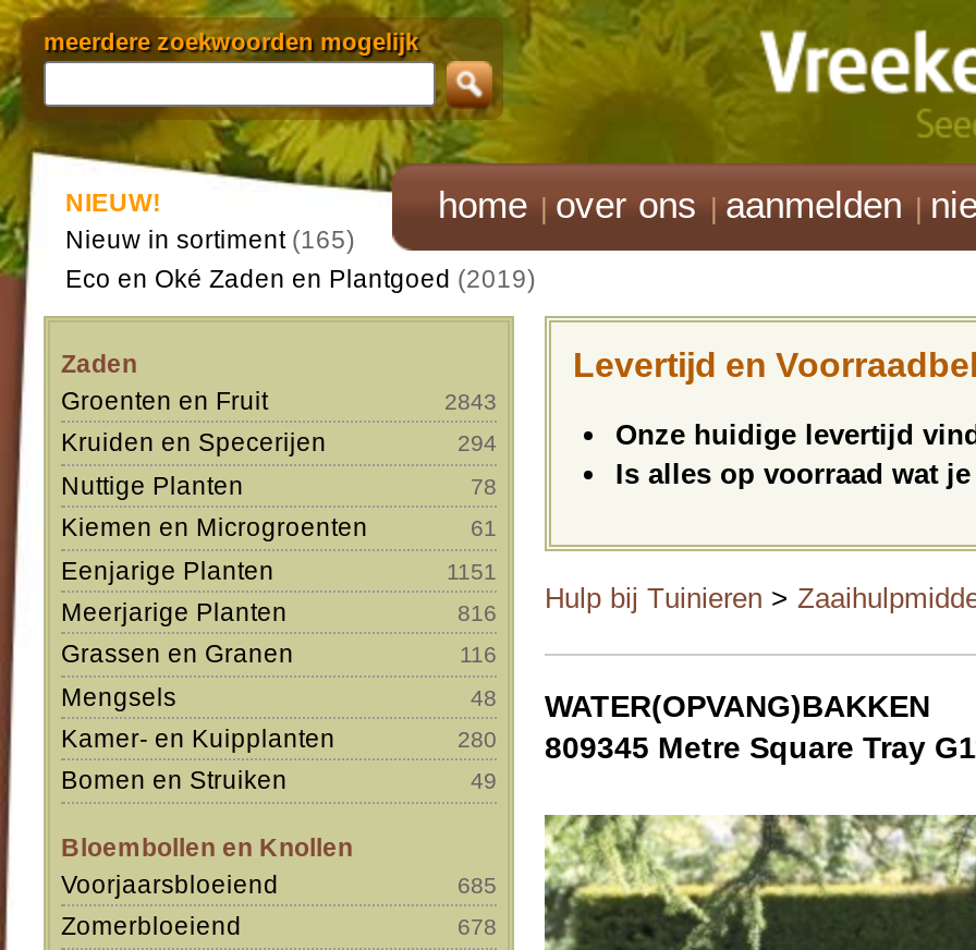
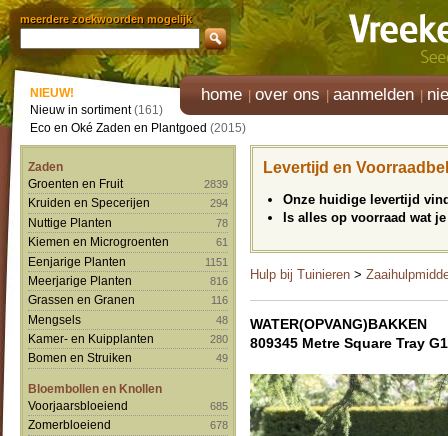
[65,224,355,253] Nieuw in sortiment (165) -> [30,103,163,116] Nieuw in sortiment (161)
[65,265,536,293] Eco en Oké Zaden en Plantgoed (2019) -> [30,121,246,134] Eco en Oké Zaden en Plantgoed (2015)
[444,388,497,414] 2843 -> [204,178,228,190] 2839

